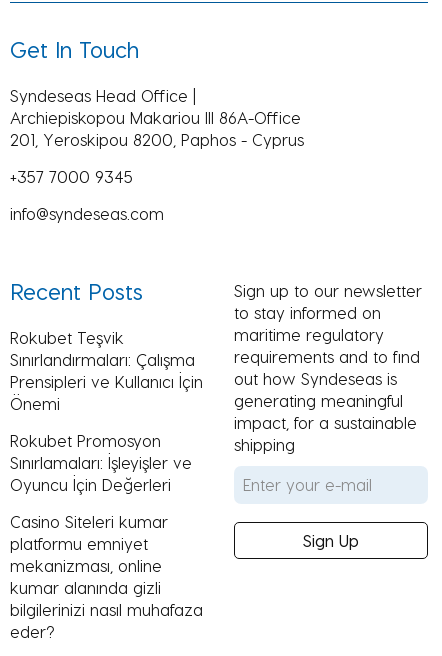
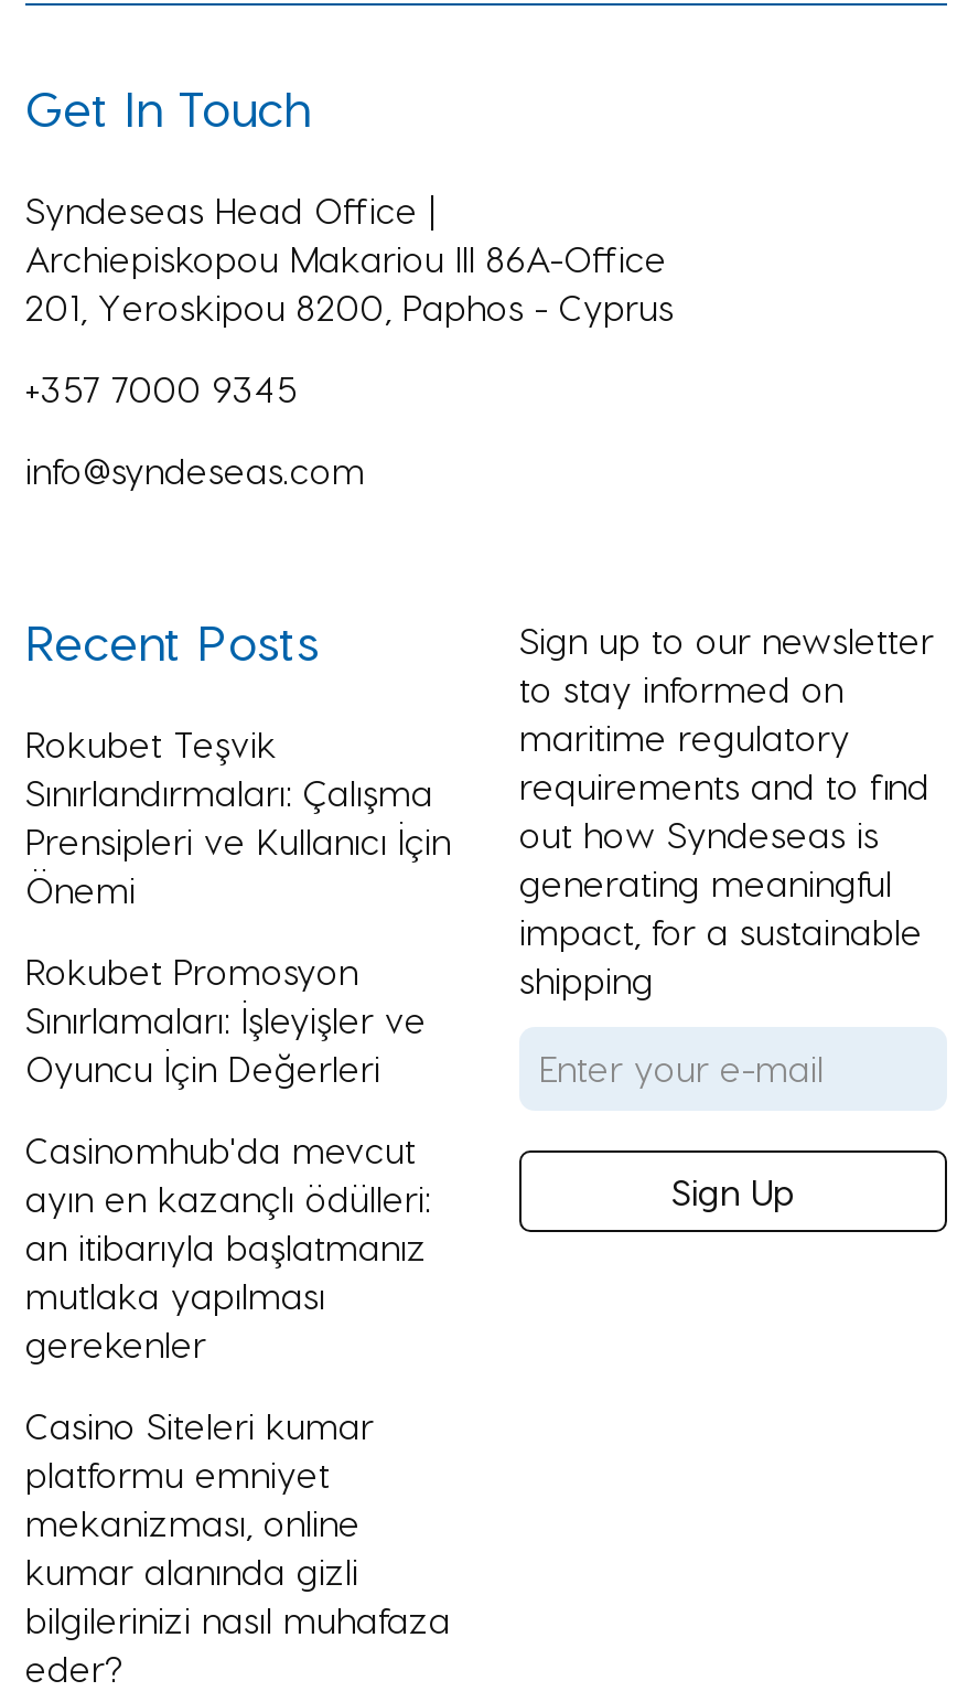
none -> [25,1129,431,1365] Casinomhub'da mevcut | ayın en kazançlı ödülleri: | an itibarıyla başlatmanız | mutlaka yapılması | gerekenler

